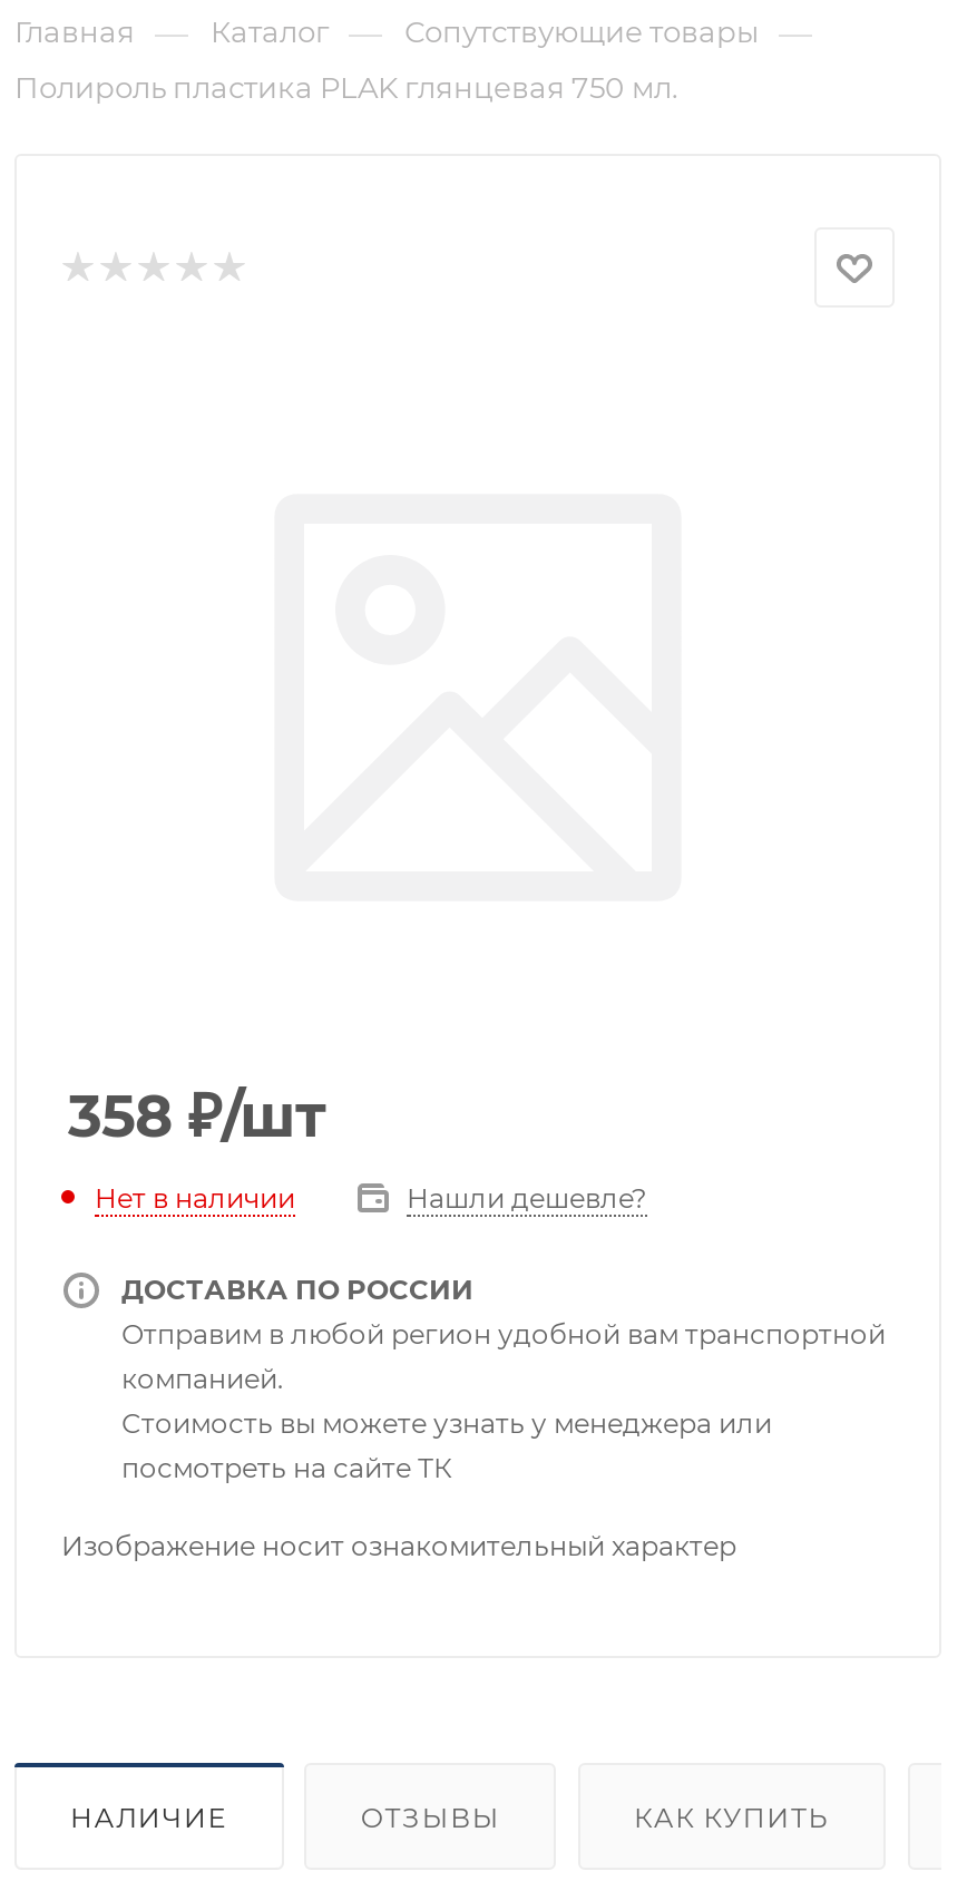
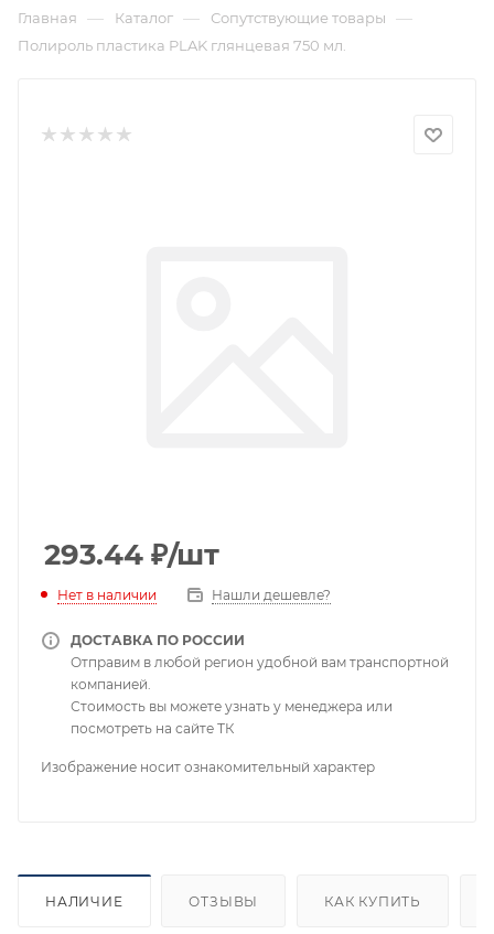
[68,1081,326,1152] 358 ₽/шт -> [44,537,219,572] 293.44 ₽/шт

